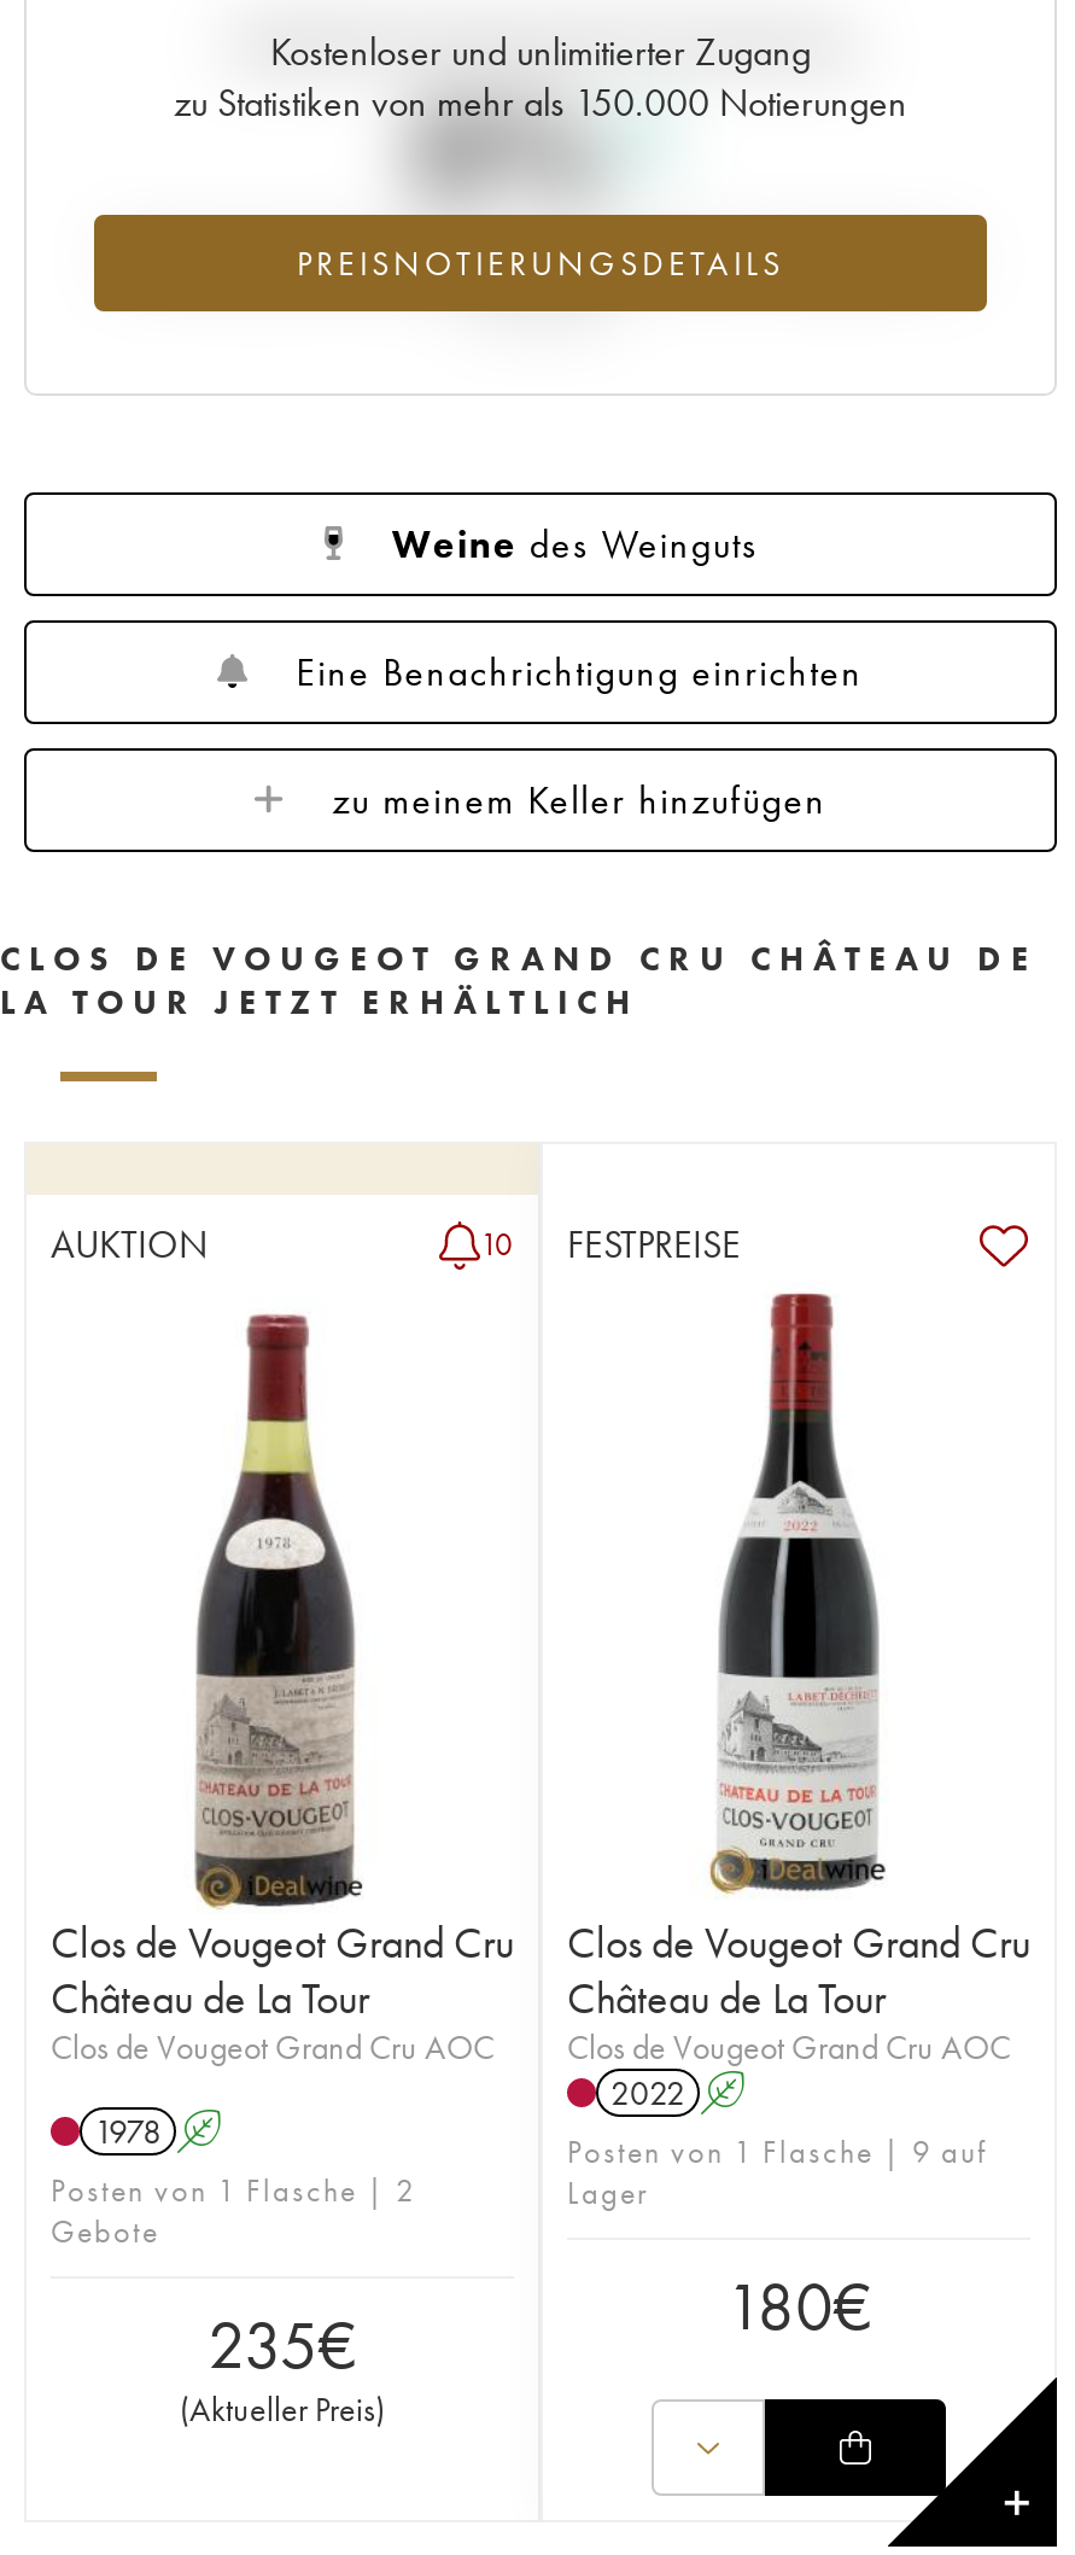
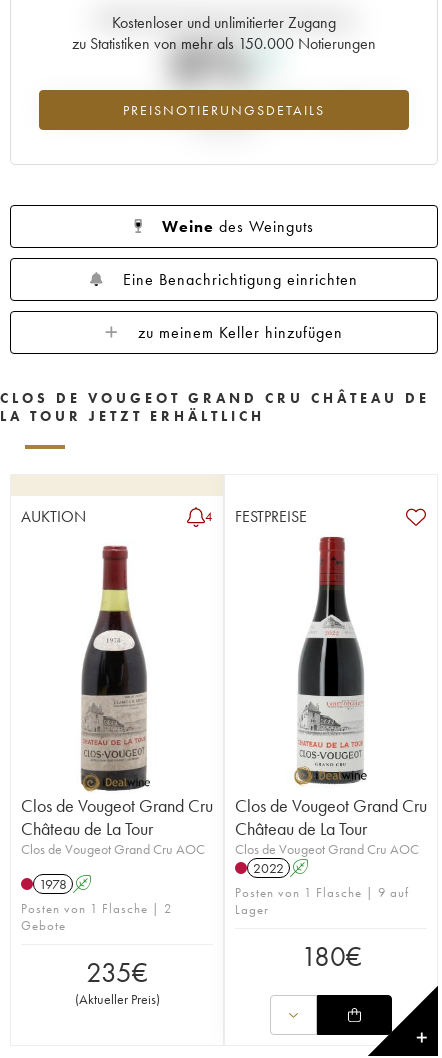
[480,1219,741,1270] 10 FESTPREISE -> [205,506,307,527] 4 FESTPREISE

